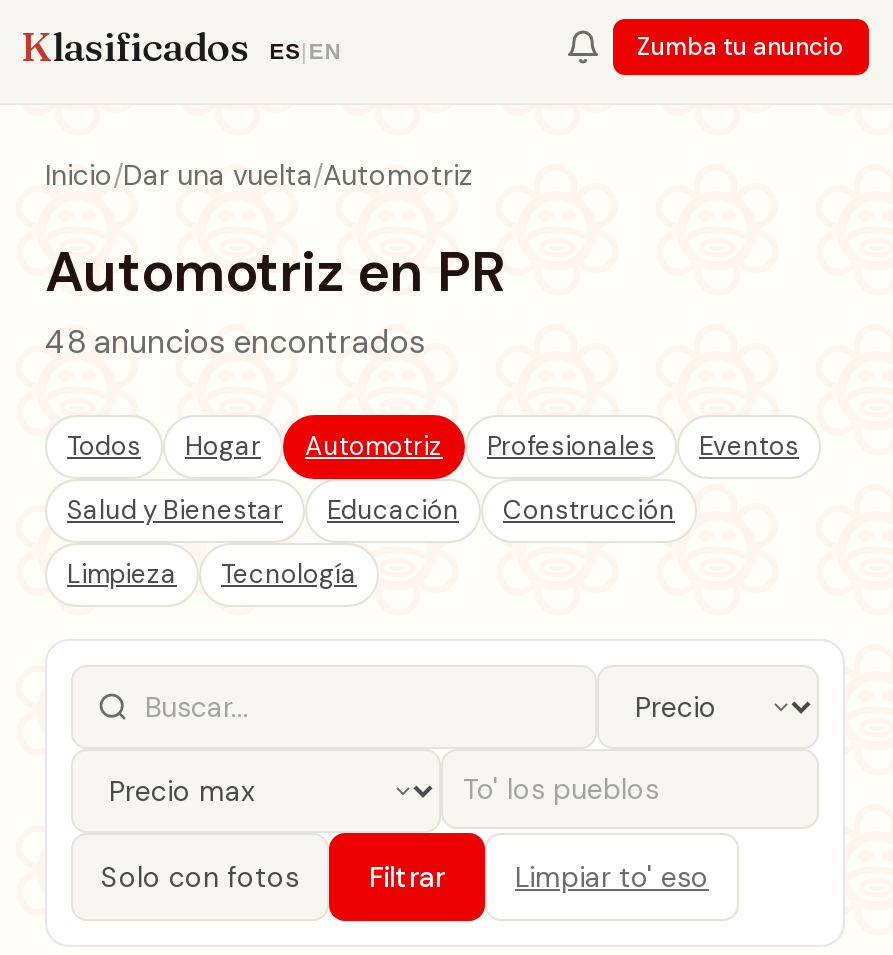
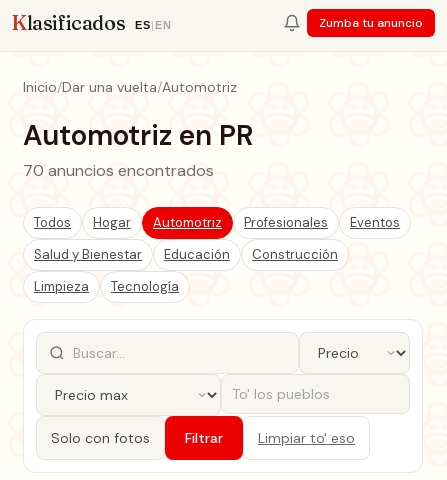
[45,321,425,363] 48 anuncios encontrados -> [23,160,214,181] 70 anuncios encontrados

